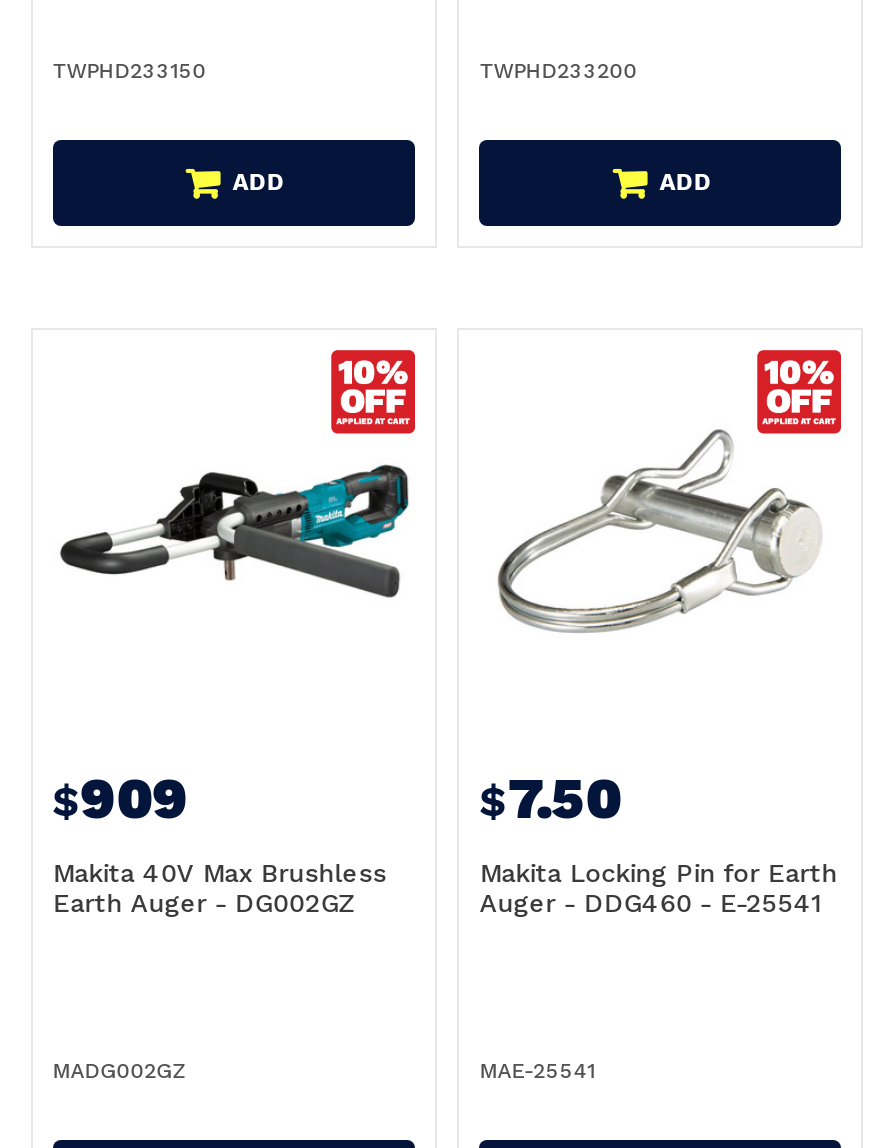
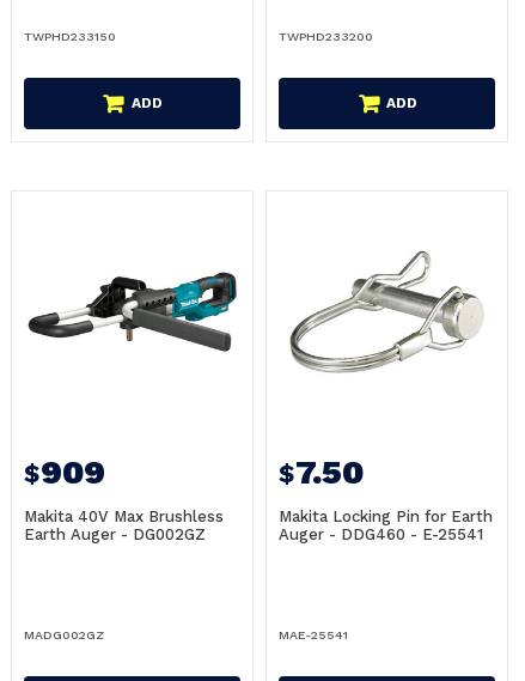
[329,348,417,436] [image] -> none
[755,348,843,436] [image] -> none

